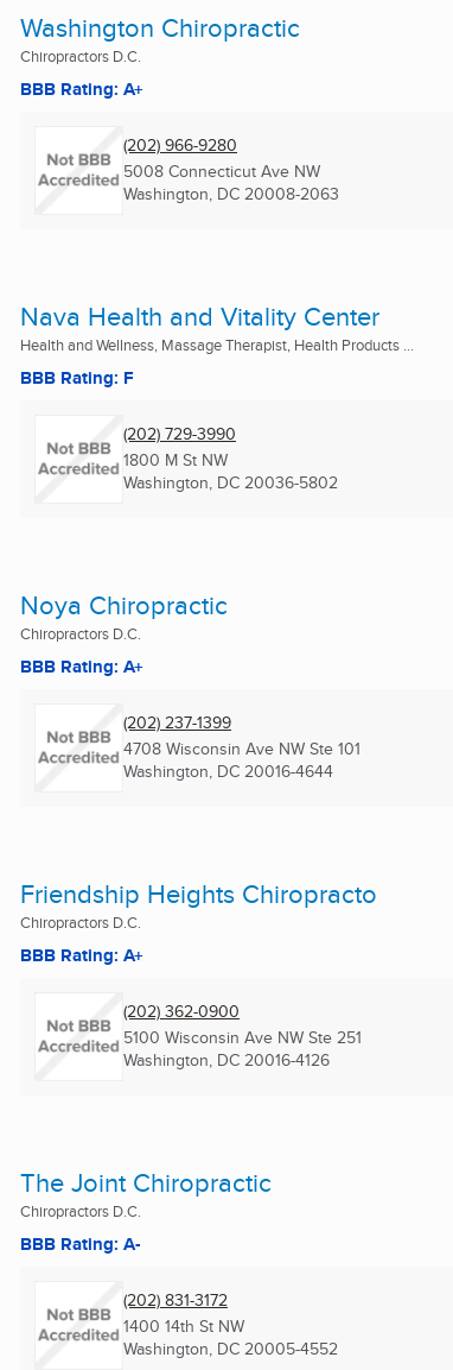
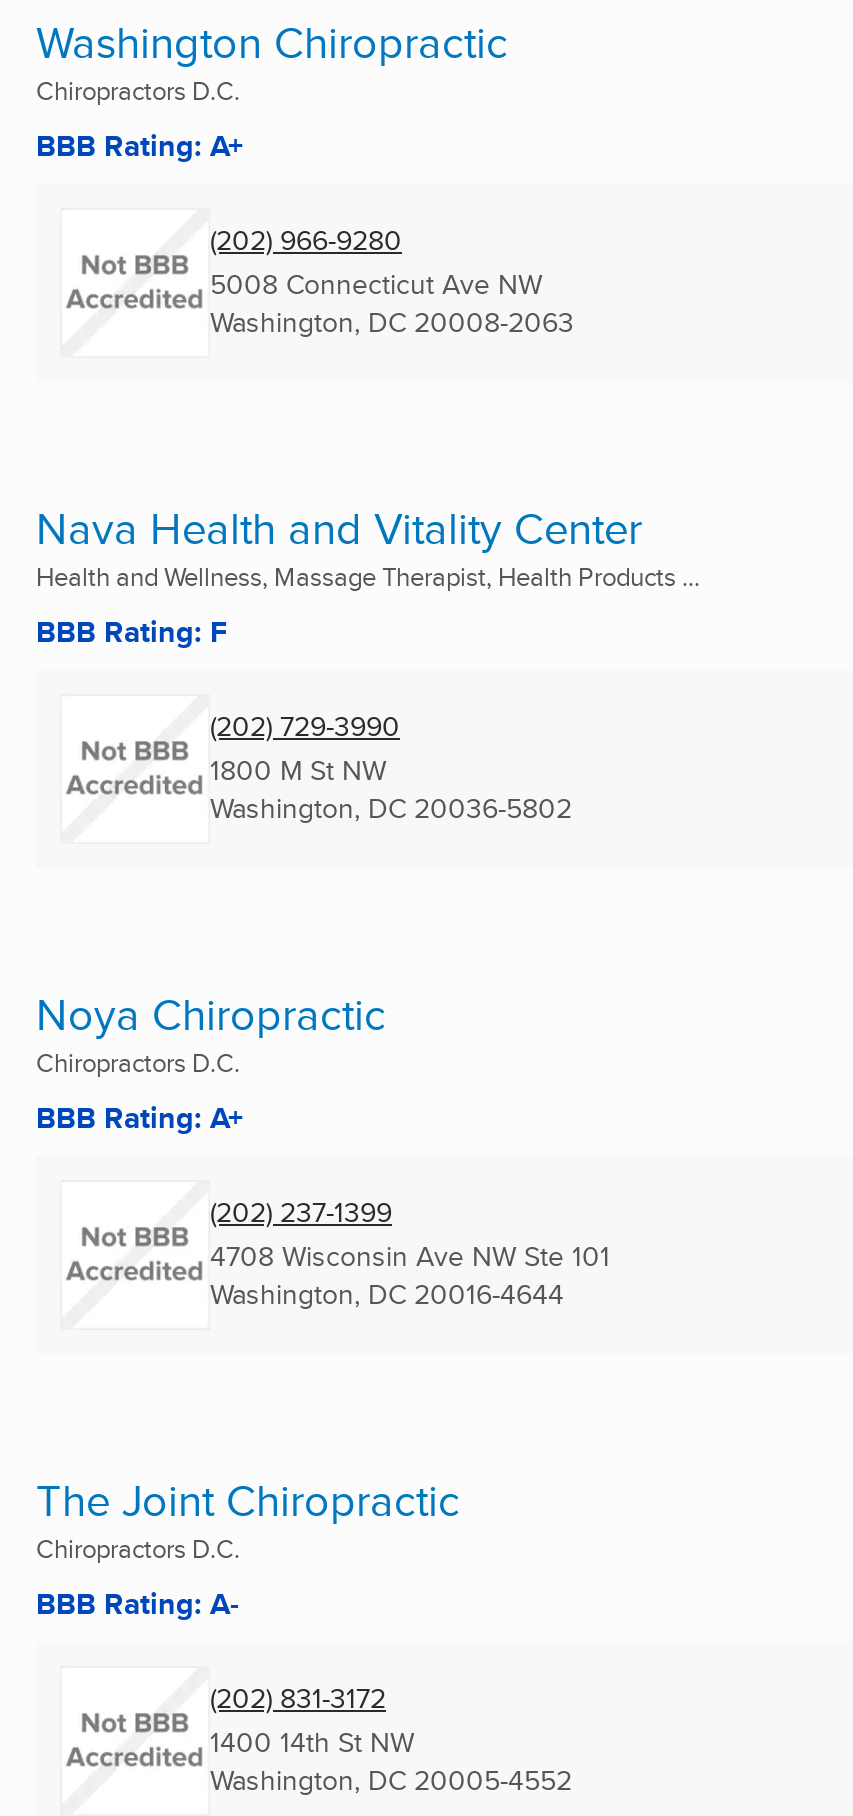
[20,875,377,1072] Friendship Heights Chiropracto | Chiropractors D.C. | BBB Rating: A+ | (202) 362-0900 | 5100 Wisconsin Ave NW Ste 251 | Washington, DC 20016-4126 -> none

